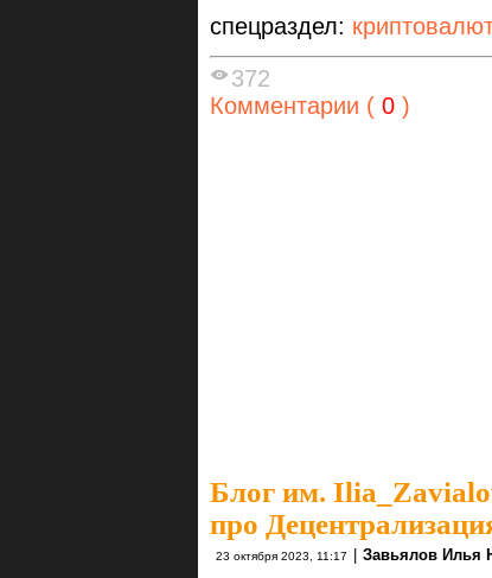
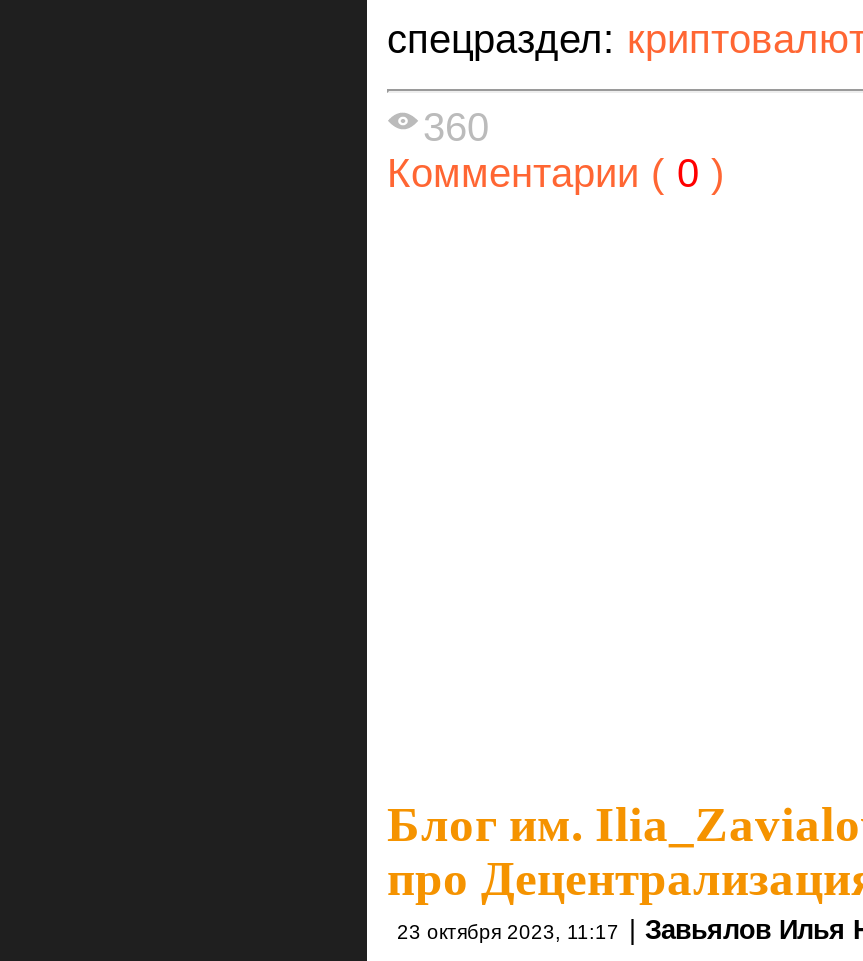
[231,66,270,92] 372 -> [423,106,489,150] 360

